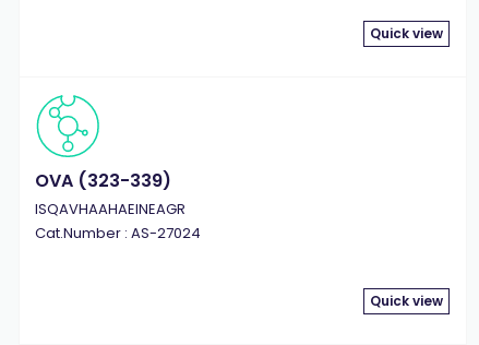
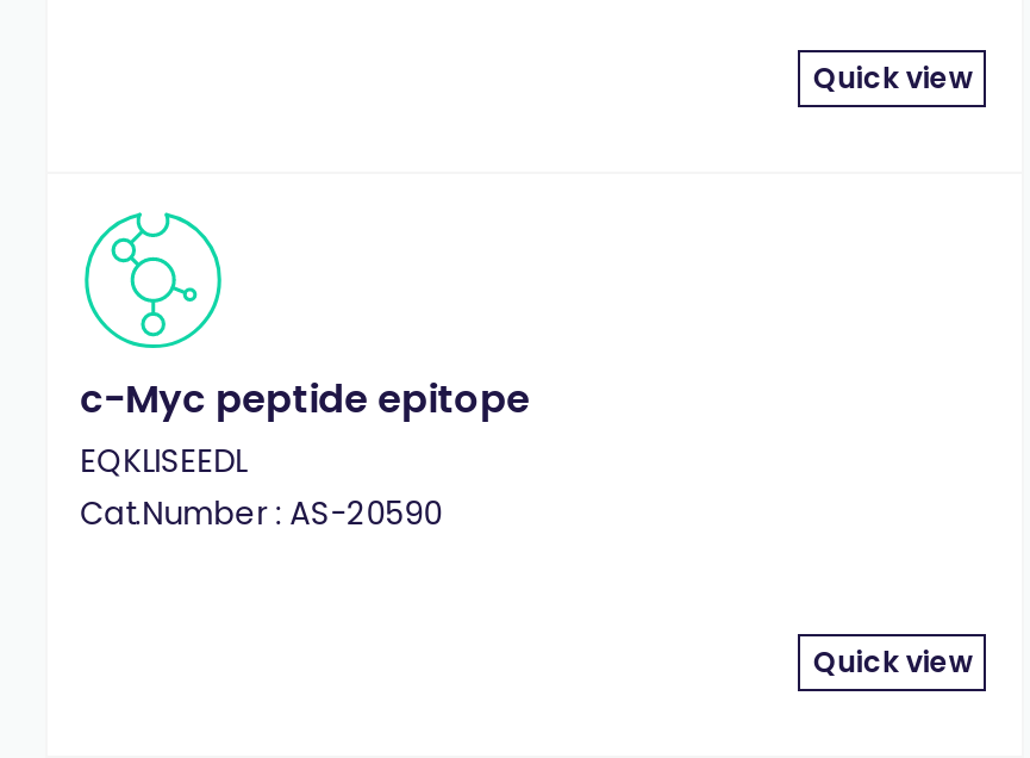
[35,168,200,243] OVA (323-339) | ISQAVHAAHAEINEAGR | Cat.Number : AS-27024 -> [80,372,530,536] c-Myc peptide epitope | EQKLISEEDL | Cat.Number : AS-20590

